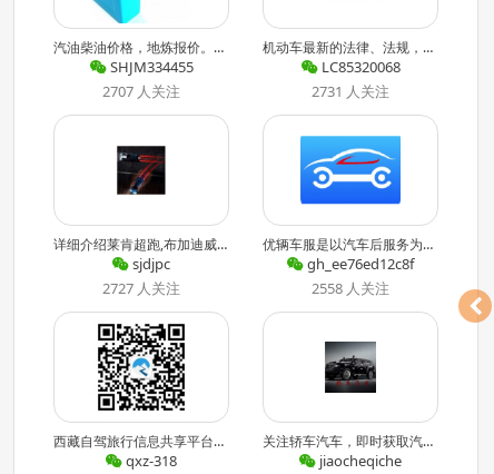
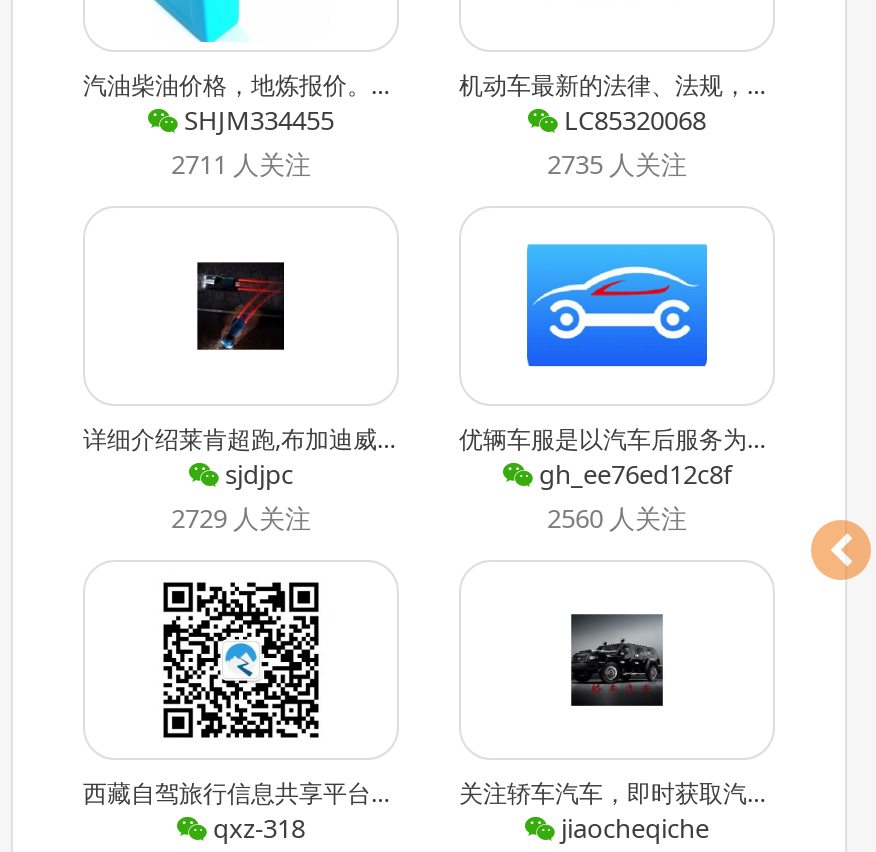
[102,81,180,101] 2707 人关注 -> [171,146,311,182] 2711 人关注
[312,81,389,101] 2731 人关注 -> [547,146,687,182] 2735 人关注
[102,278,180,298] 2727 人关注 -> [171,500,311,536] 2729 人关注
[312,278,389,298] 2558 人关注 -> [547,500,687,536] 2560 人关注

